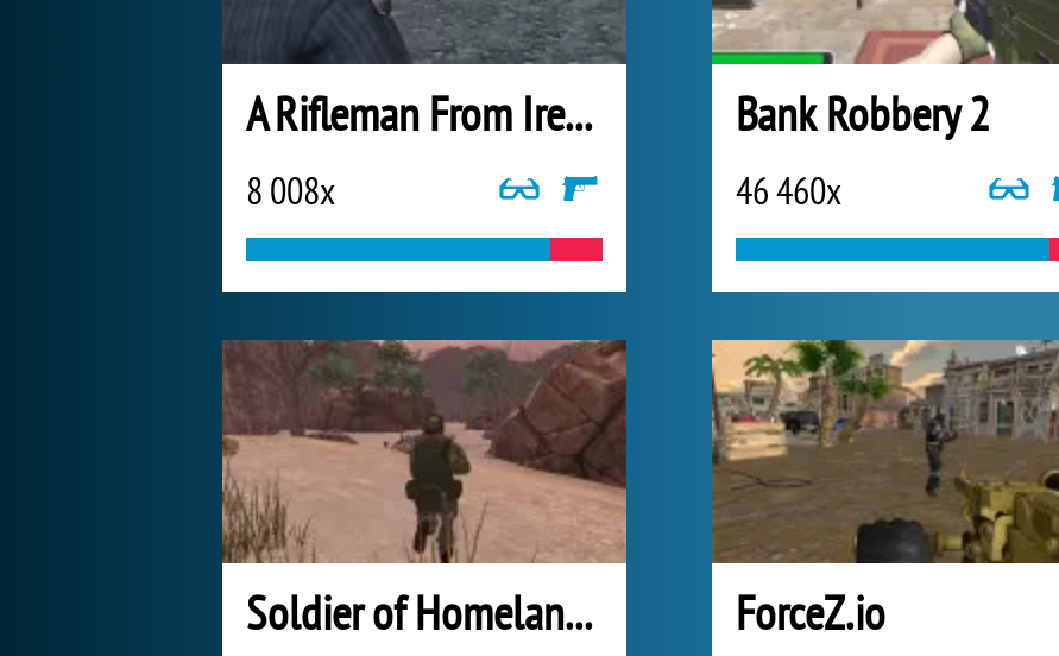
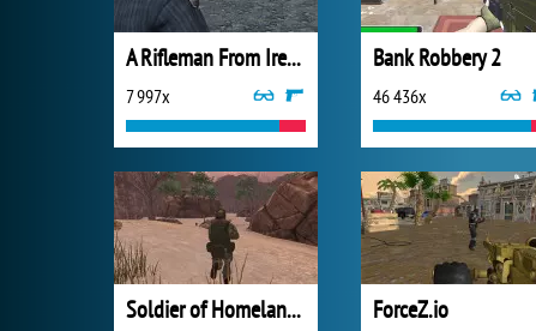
[246,166,336,214] 8 008x -> [126,84,170,108] 7 997x
[736,166,843,214] 46 460x -> [373,84,427,108] 46 436x

